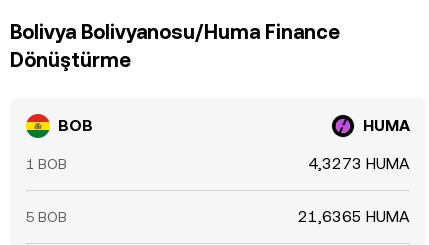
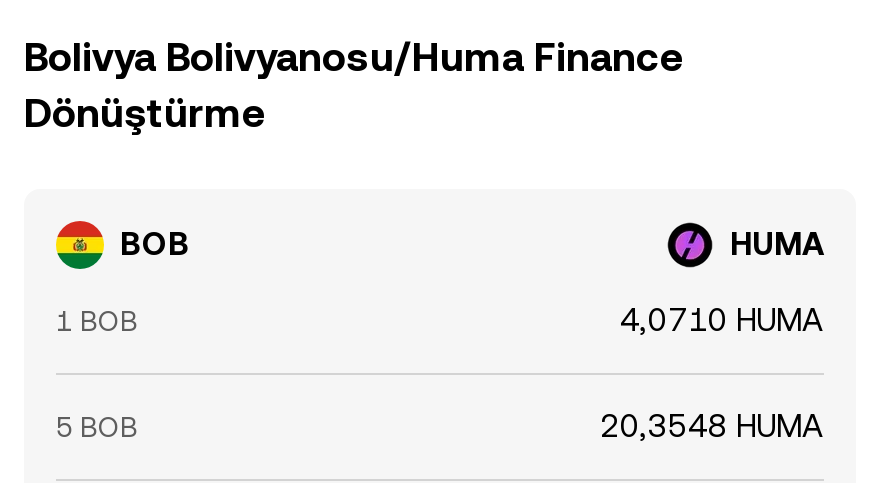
[308,154,410,173] 4,3273 HUMA -> [620,301,824,339] 4,0710 HUMA
[298,207,410,226] 21,6365 HUMA -> [600,407,824,445] 20,3548 HUMA

